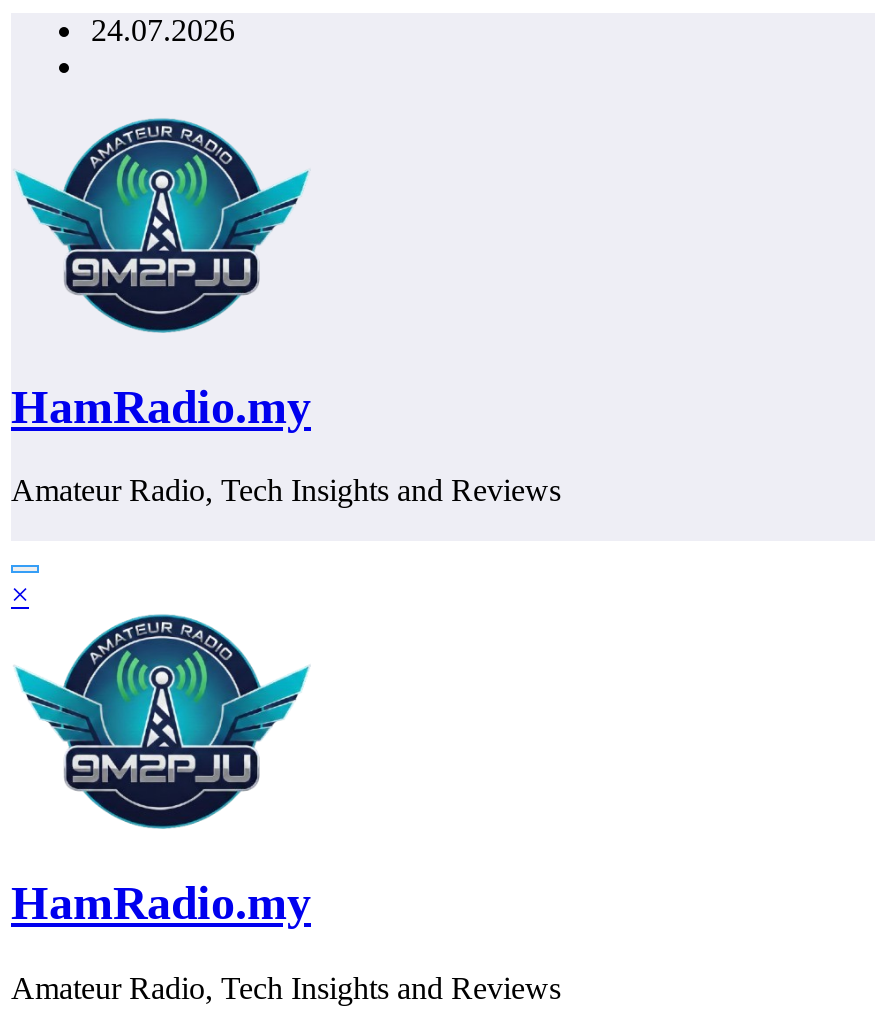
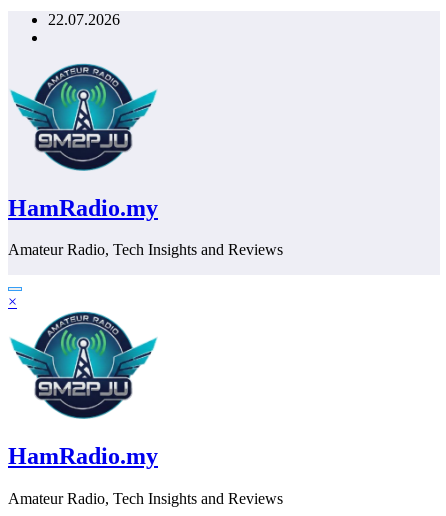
[91,13,235,47] 24.07.2026 -> [48,11,120,28] 22.07.2026

